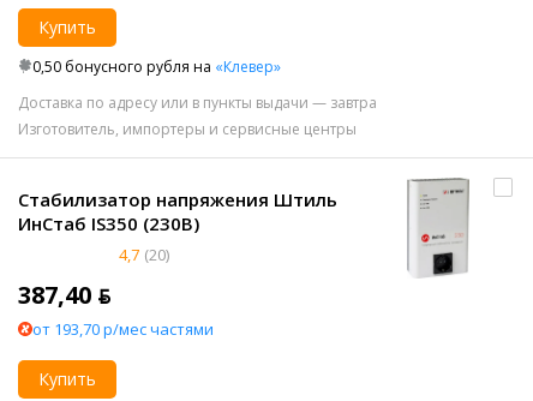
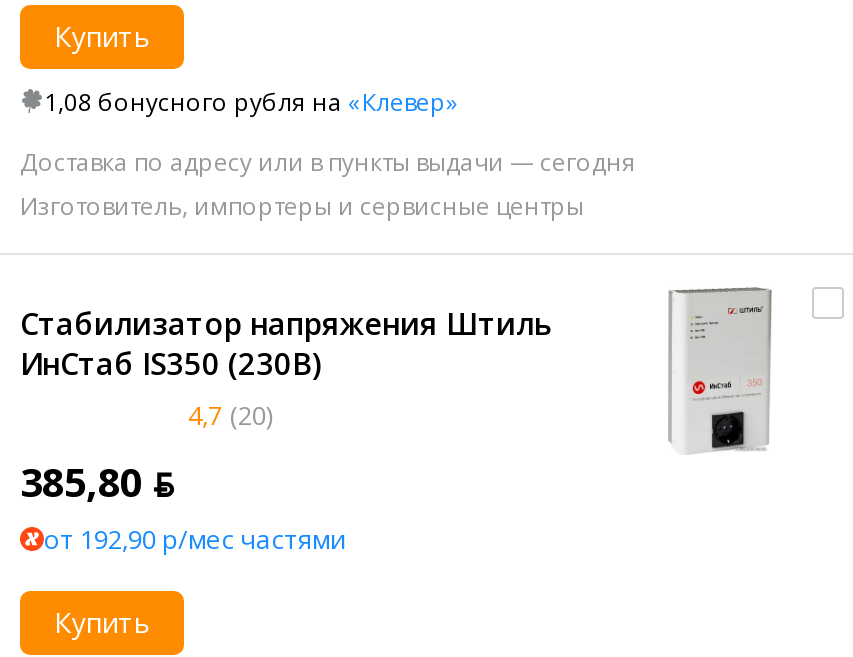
[32,56,281,77] 0,50 бонусного рубля на «Клевер» -> [44,85,458,119] 1,08 бонусного рубля на «Клевер»
[18,92,377,113] Доставка по адресу или в пункты выдачи — завтра -> [20,145,636,179] Доставка по адресу или в пункты выдачи — сегодня
[18,279,214,340] 387,40 ƃ | от 193,70 р/мес частями -> [20,455,346,557] 385,80 ƃ | от 192,90 р/мес частями

